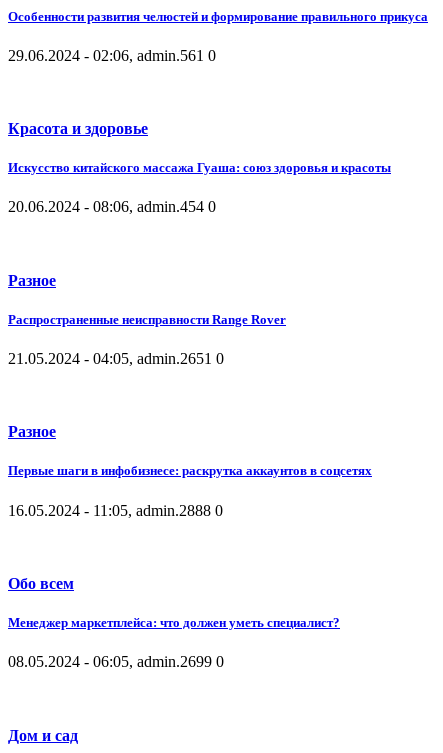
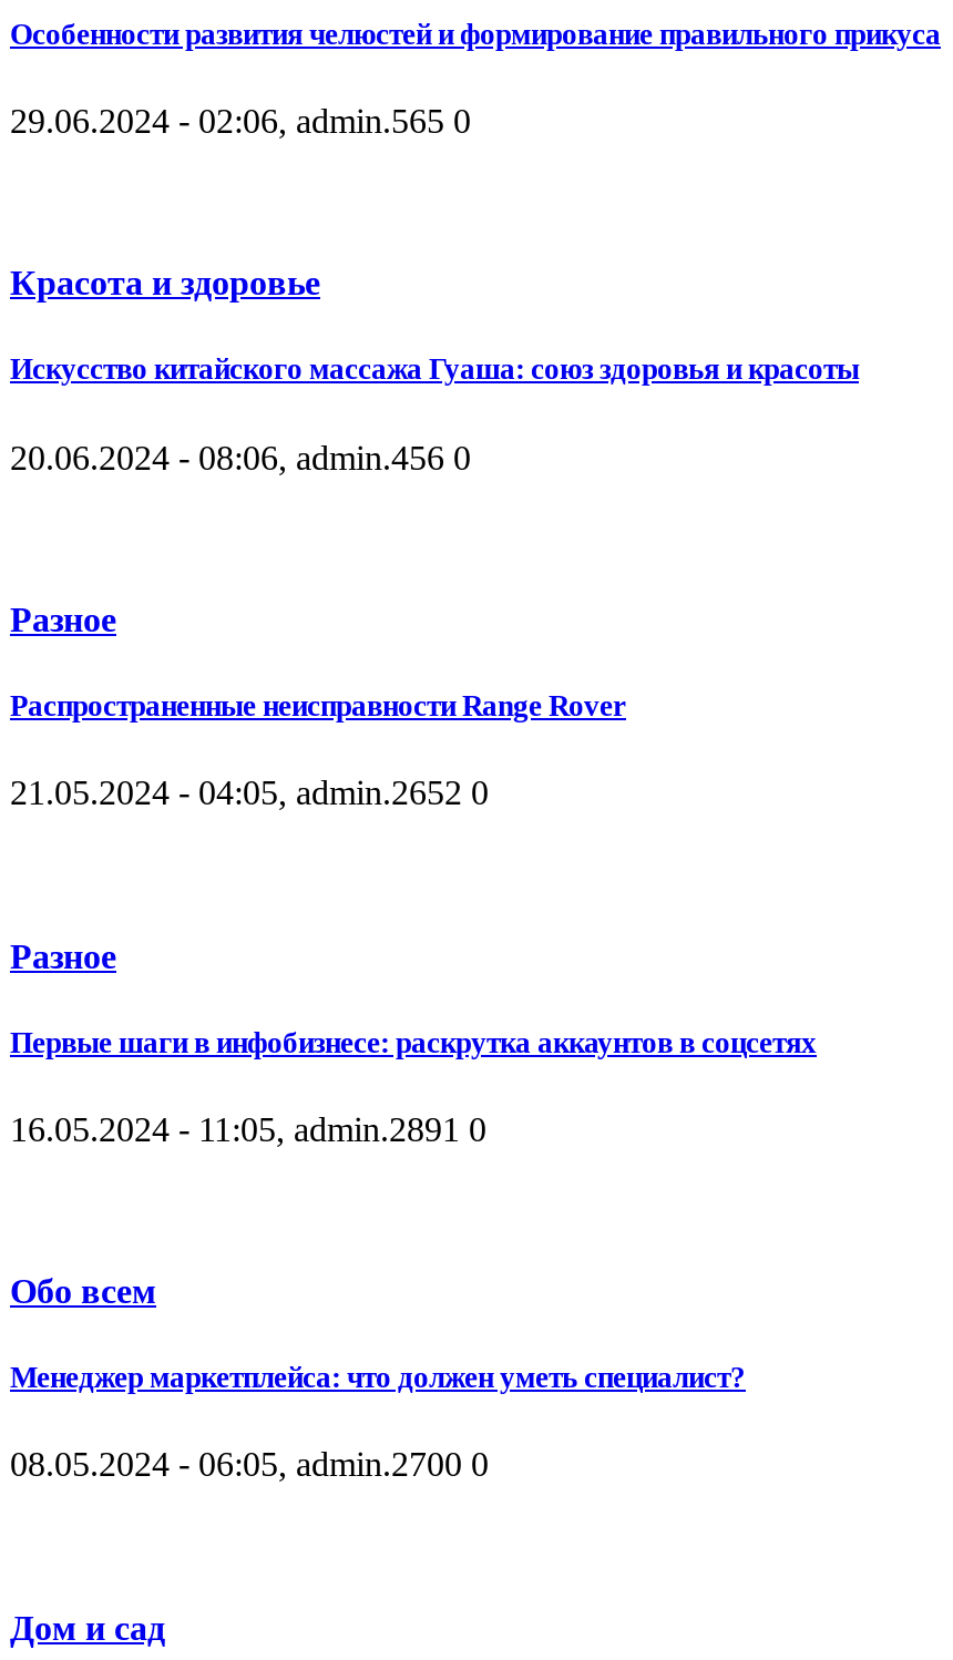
[8,47,216,64] 29.06.2024 - 02:06, admin.561 0 -> [10,102,471,139] 29.06.2024 - 02:06, admin.565 0
[8,198,216,215] 20.06.2024 - 08:06, admin.454 0 -> [10,437,471,475] 20.06.2024 - 08:06, admin.456 0
[8,350,224,367] 21.05.2024 - 04:05, admin.2651 0 -> [10,773,489,811] 21.05.2024 - 04:05, admin.2652 0
[8,502,223,519] 16.05.2024 - 11:05, admin.2888 0 -> [10,1109,486,1147] 16.05.2024 - 11:05, admin.2891 0
[8,653,224,670] 08.05.2024 - 06:05, admin.2699 0 -> [10,1445,489,1483] 08.05.2024 - 06:05, admin.2700 0

